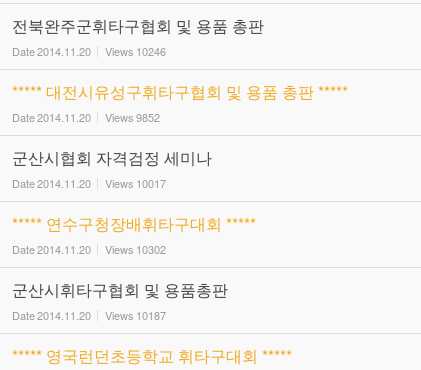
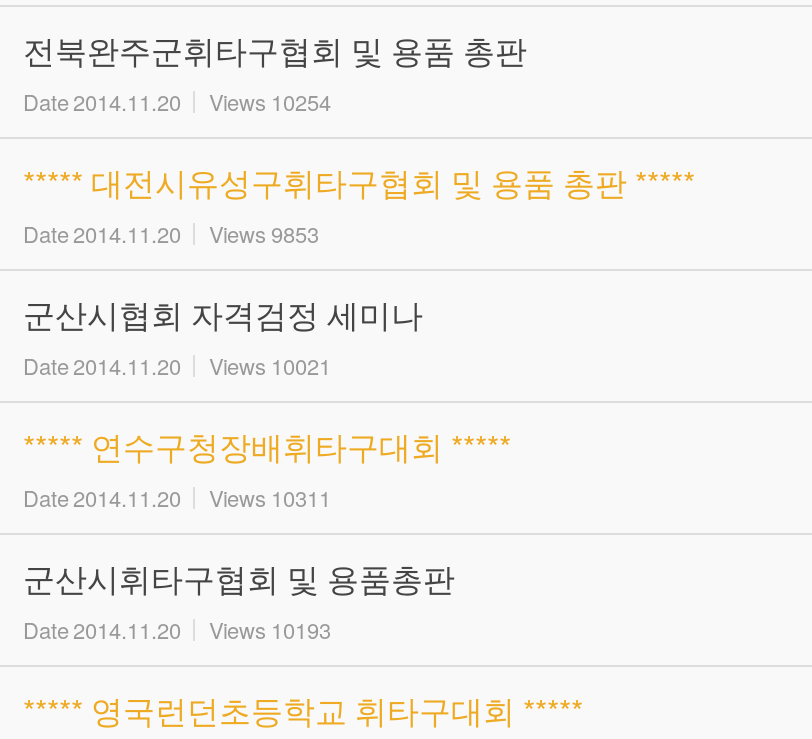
[12,42,166,58] Date 2014.11.20 Views 10246 -> [23,84,331,116] Date 2014.11.20 Views 10254
[12,108,160,124] Date 2014.11.20 Views 9852 -> [23,216,319,248] Date 2014.11.20 Views 9853
[12,174,166,190] Date 2014.11.20 Views 10017 -> [23,348,331,380] Date 2014.11.20 Views 10021
[12,240,166,256] Date 2014.11.20 Views 10302 -> [23,480,331,512] Date 2014.11.20 Views 10311
[12,306,166,322] Date 2014.11.20 Views 10187 -> [23,612,331,644] Date 2014.11.20 Views 10193

